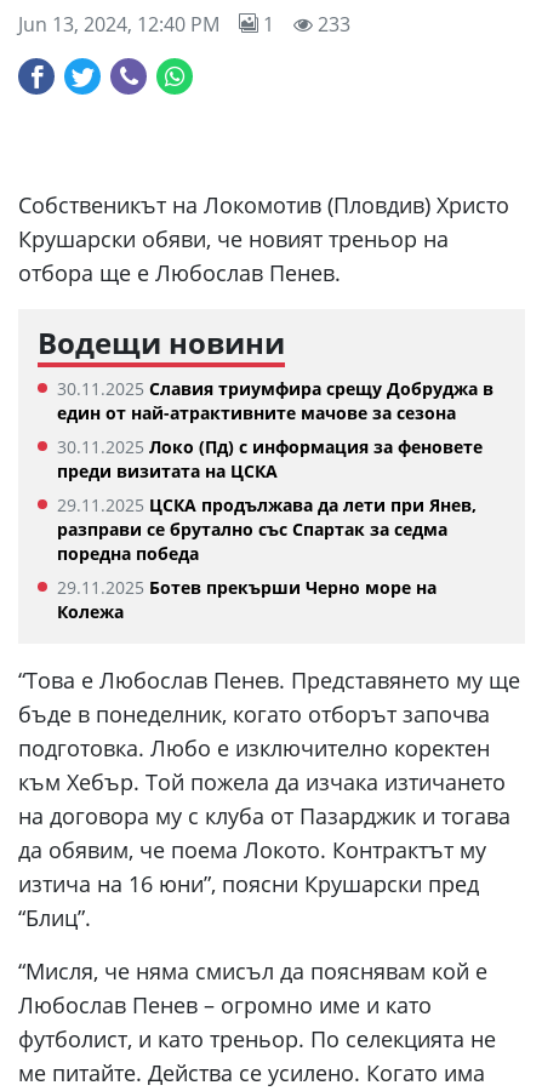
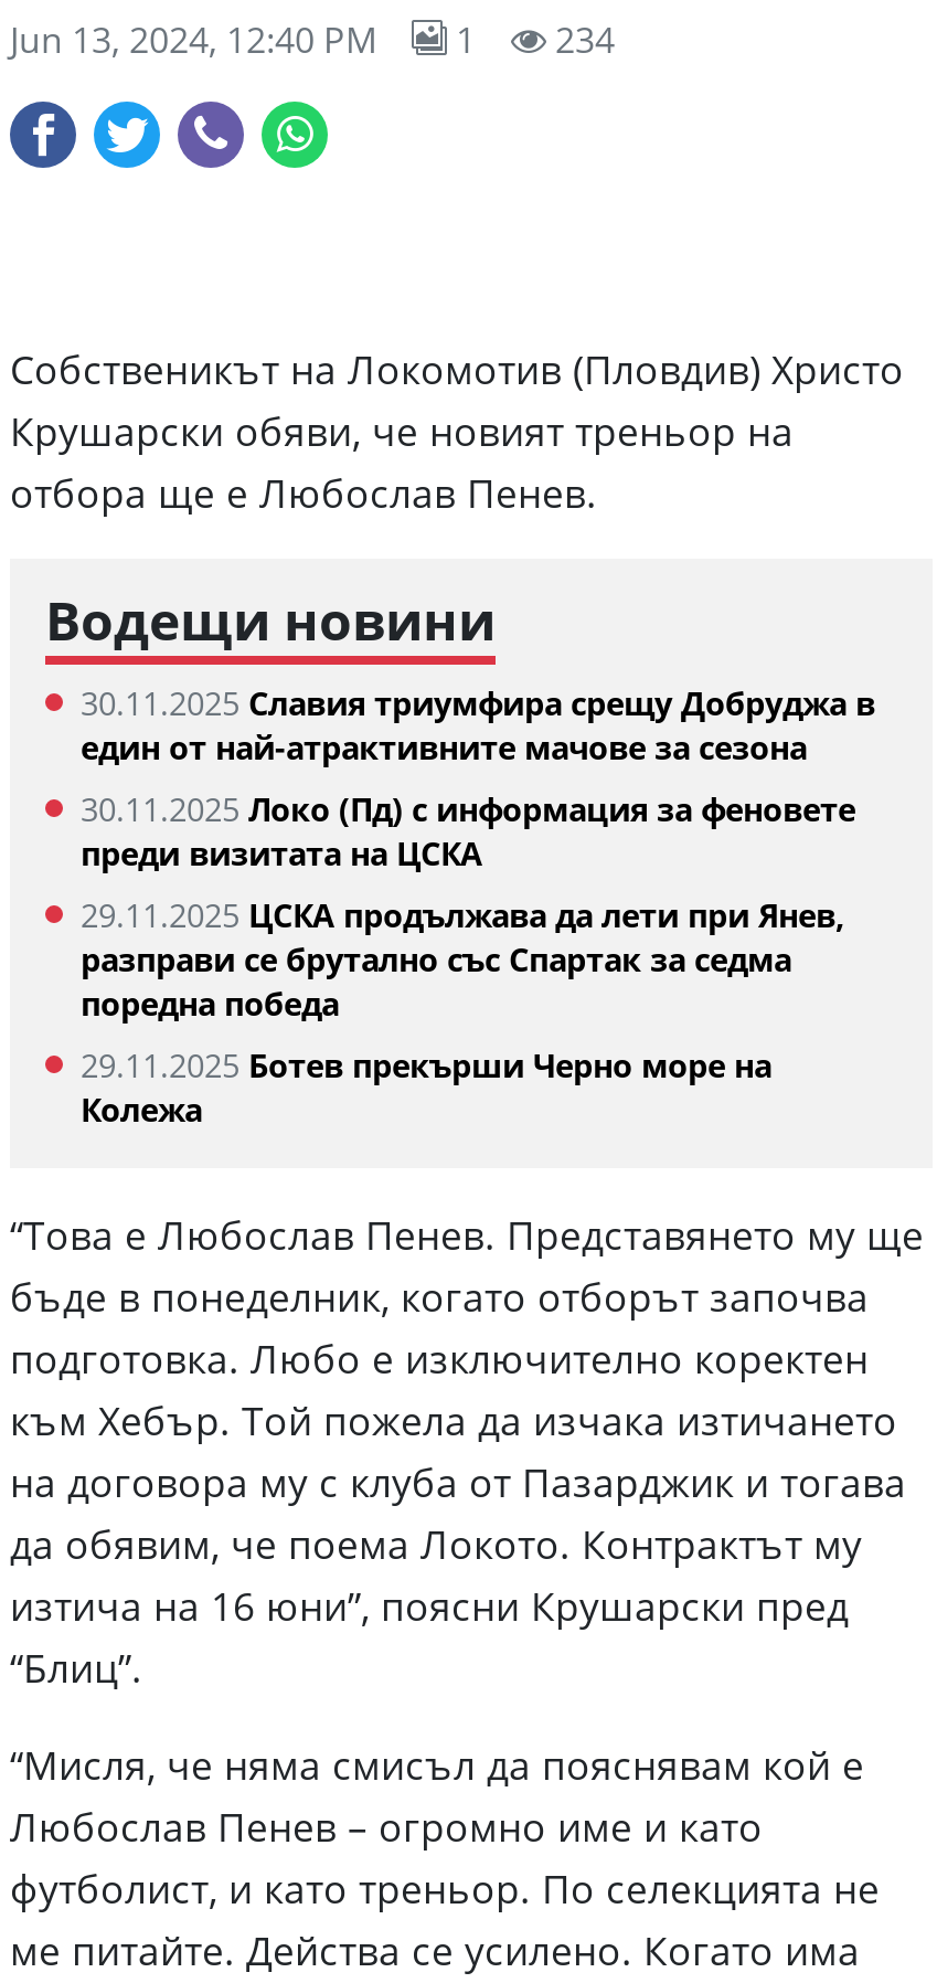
[18,11,350,38] Jun 13, 2024, 12:40 PM 1 233 -> [10,15,615,64] Jun 13, 2024, 12:40 PM 1 234

